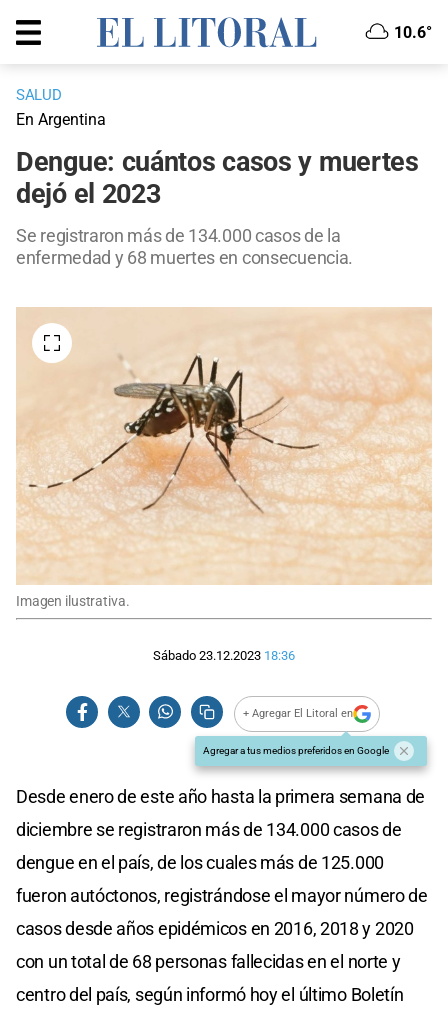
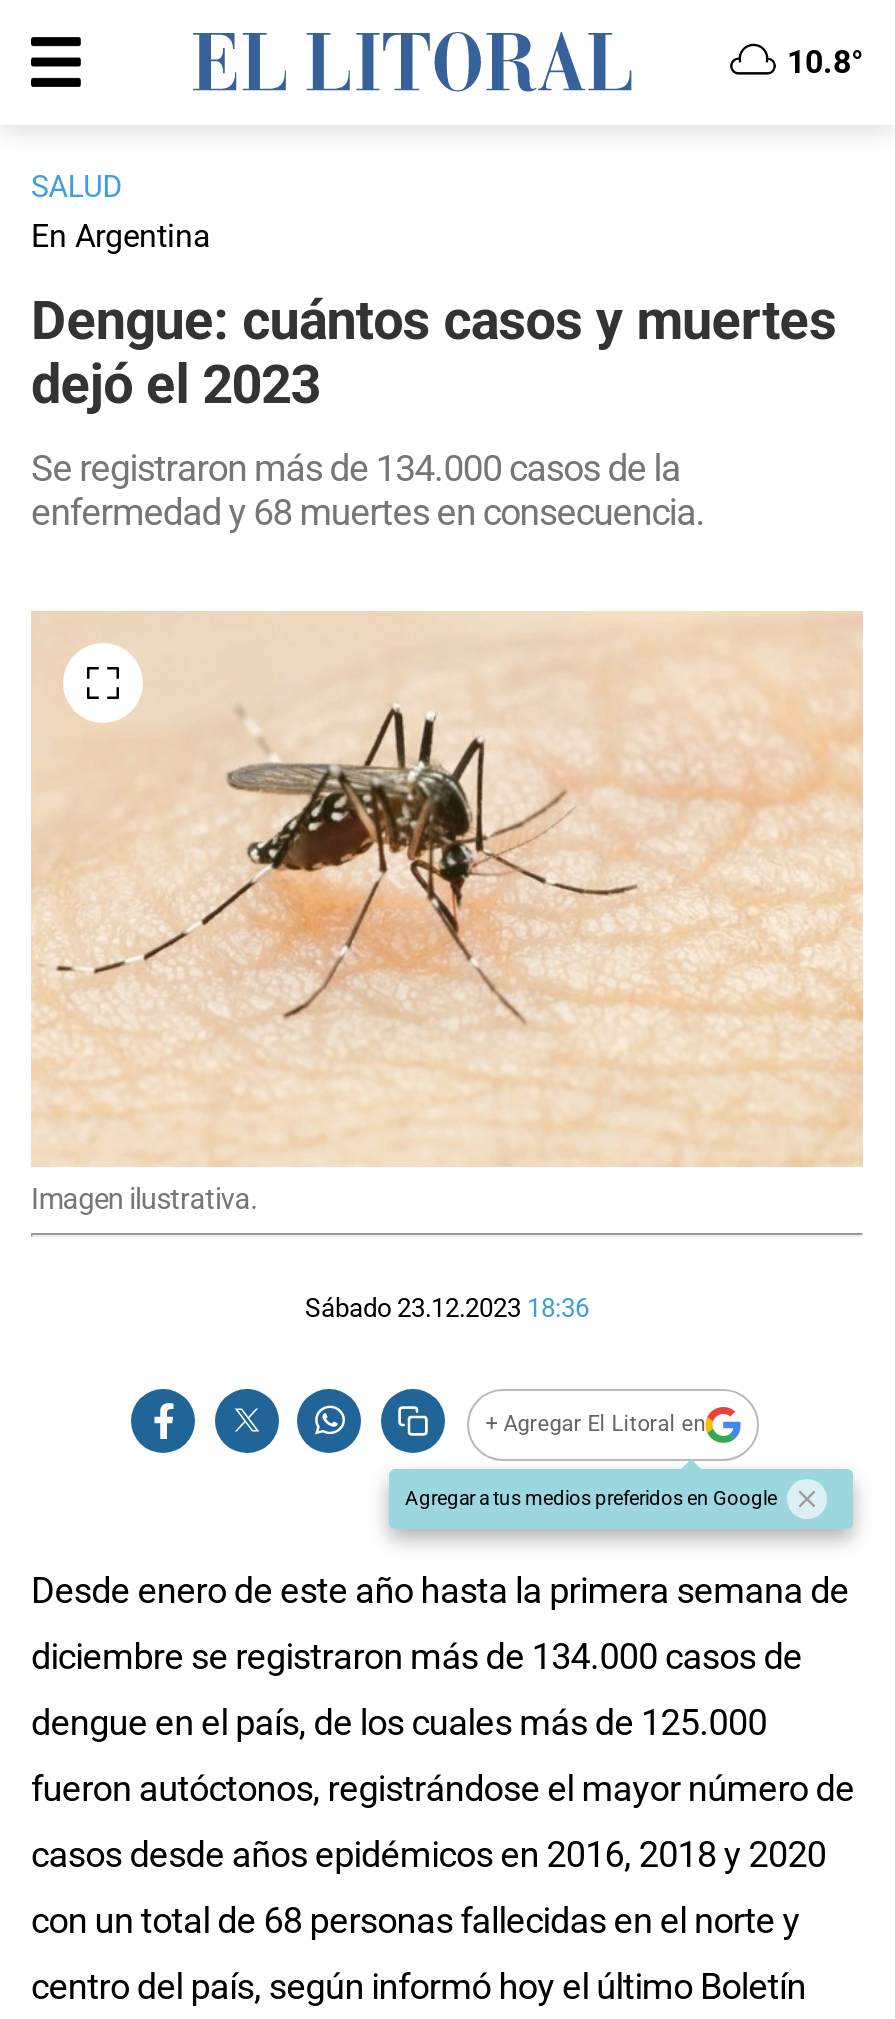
[394,22,432,41] 10.6° -> [787,42,863,80] 10.8°

